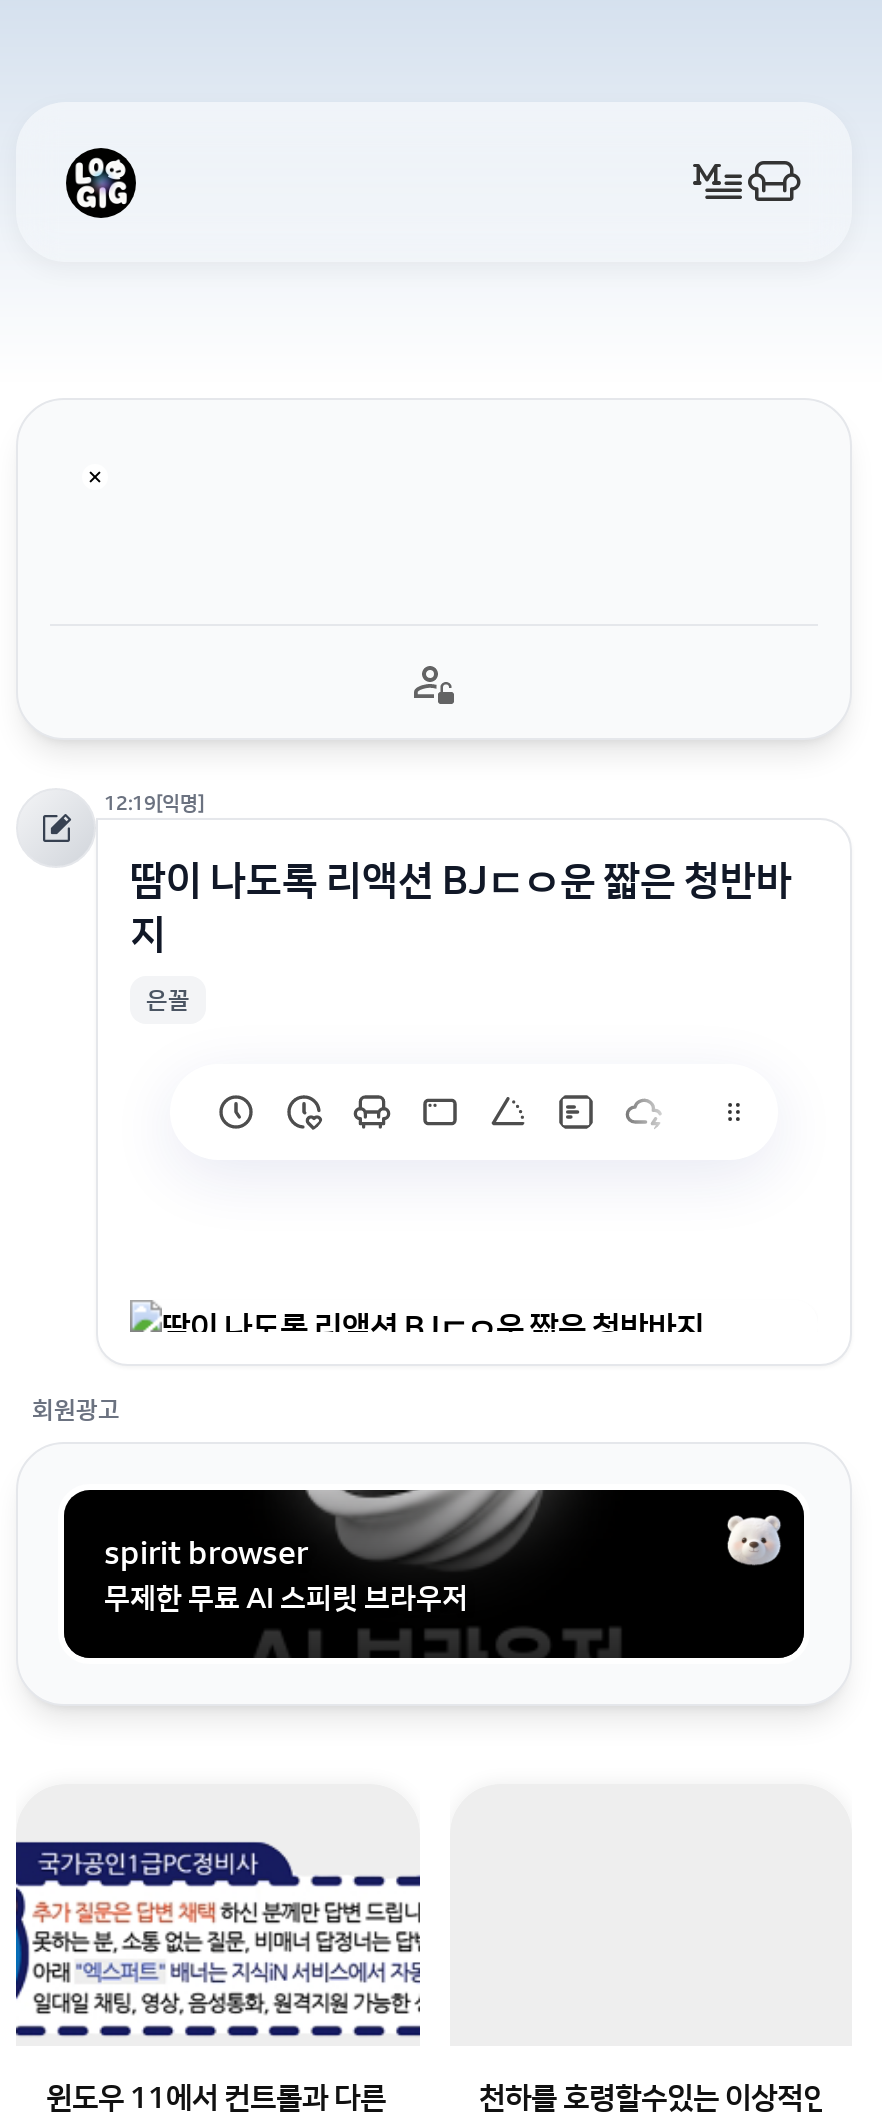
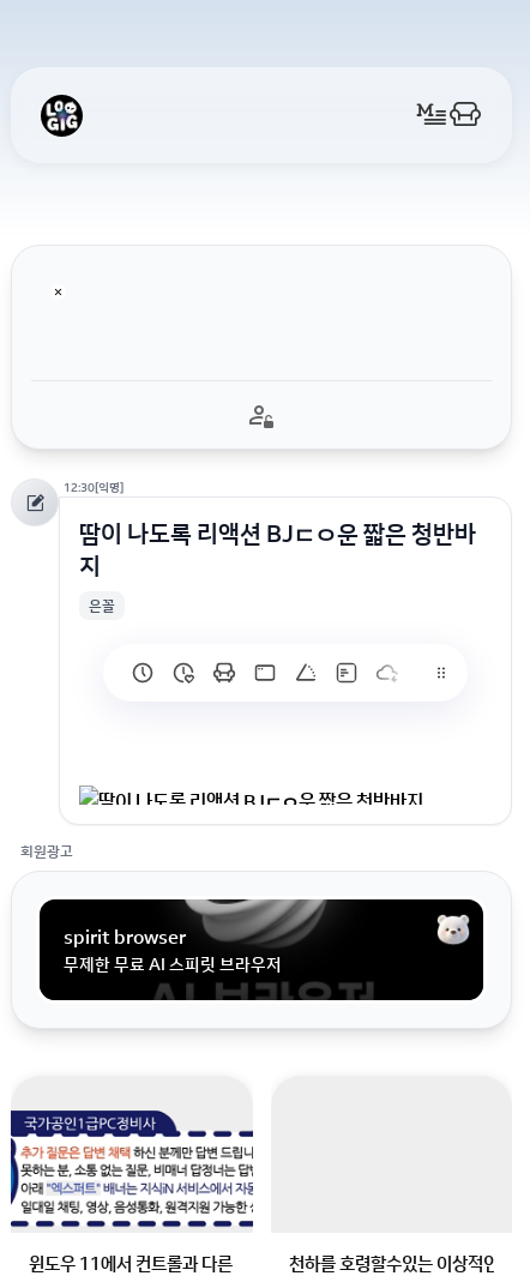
[104,790,204,816] 12:19[익명] -> [64,480,124,495] 12:30[익명]

